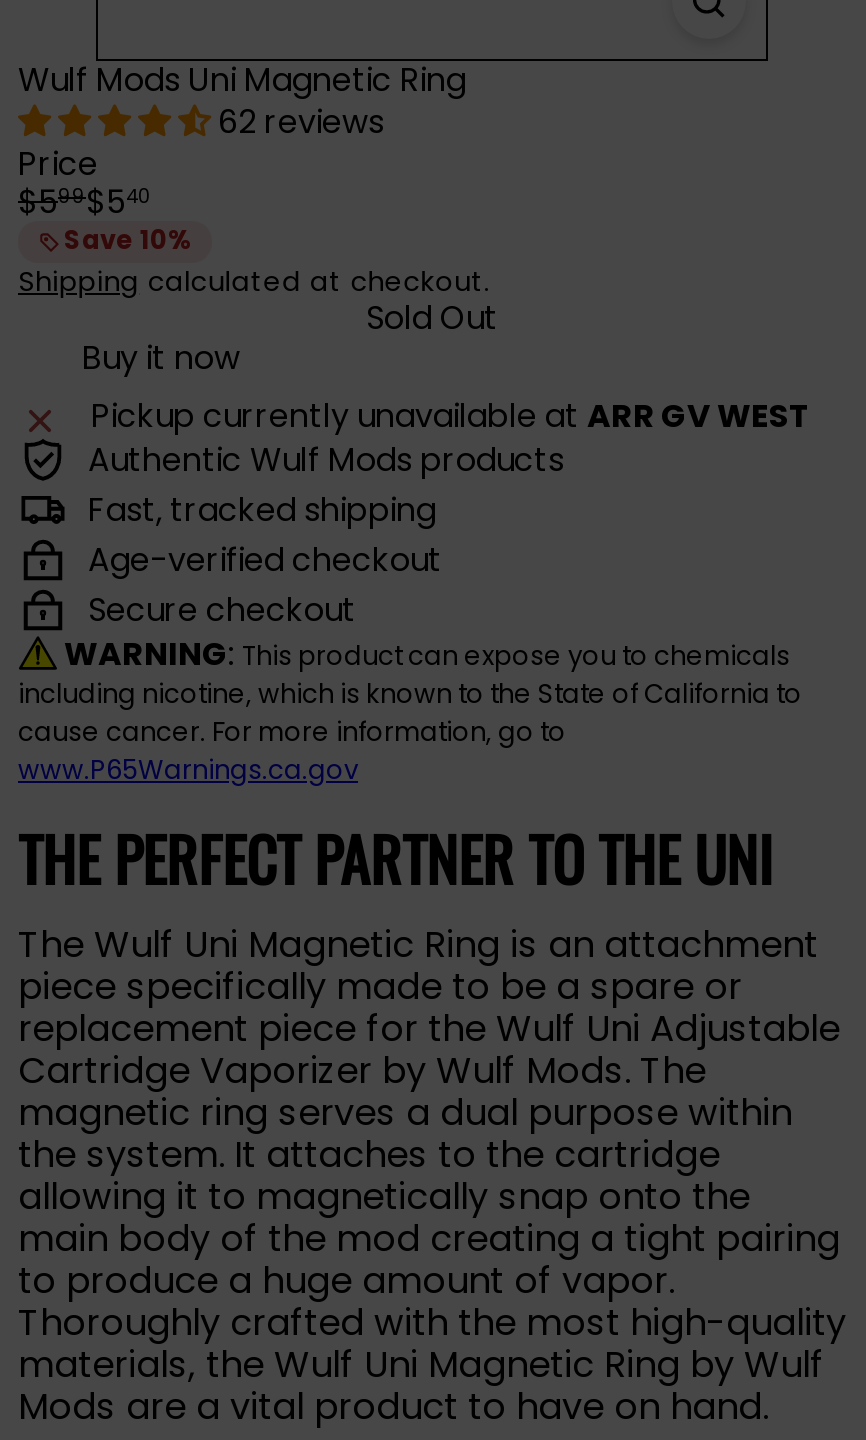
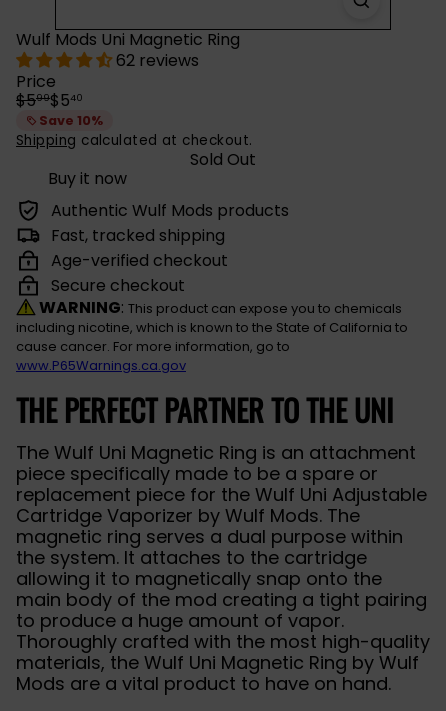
[91,392,811,438] Pickup currently unavailable at ARR GV WEST -> none

